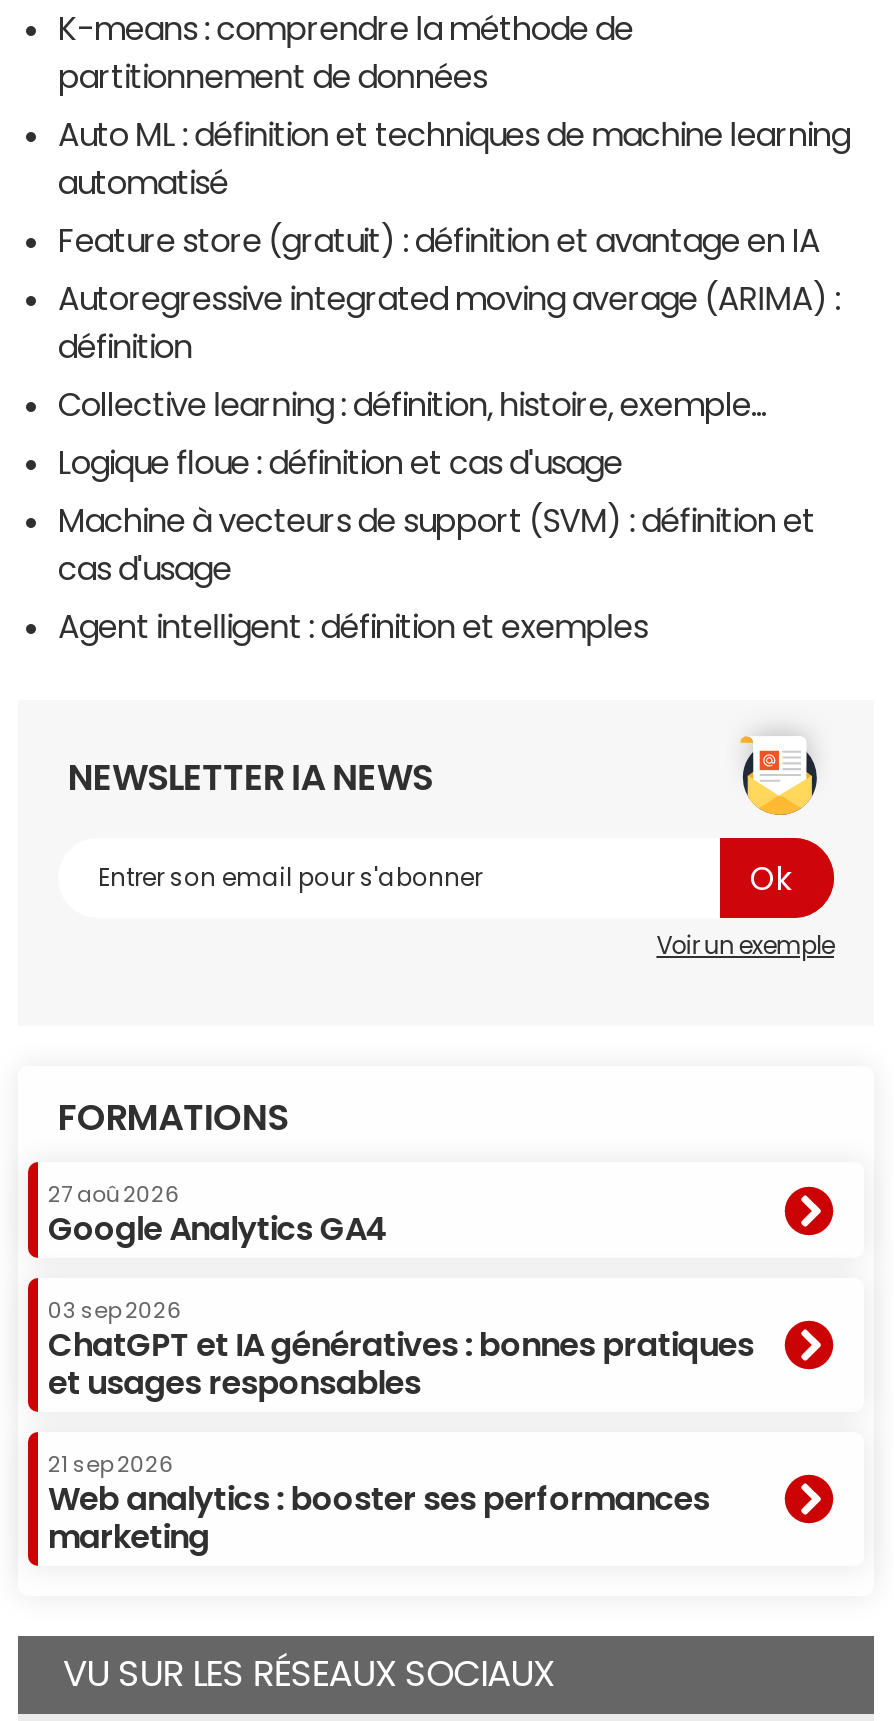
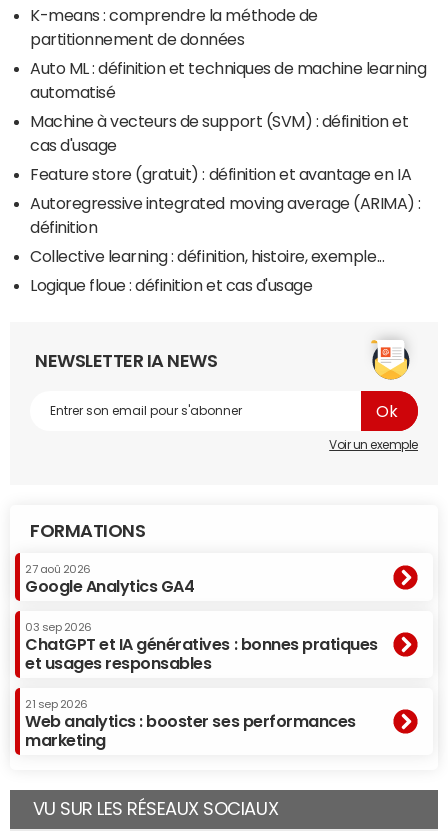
moved [58,224,840,478] -> [30,166,421,293]: Feature store (gratuit) : définition et avantage en IA | Autoregressive integrated moving average (ARIMA) : | définition | Collective learning : définition, histoire, exemple... | Logique floue : définition et cas d'usage
moved [58,504,815,584] -> [30,113,408,153]: Machine à vecteurs de support (SVM) : définition et | cas d'usage
[58,610,648,642] Agent intelligent : définition et exemples -> none

